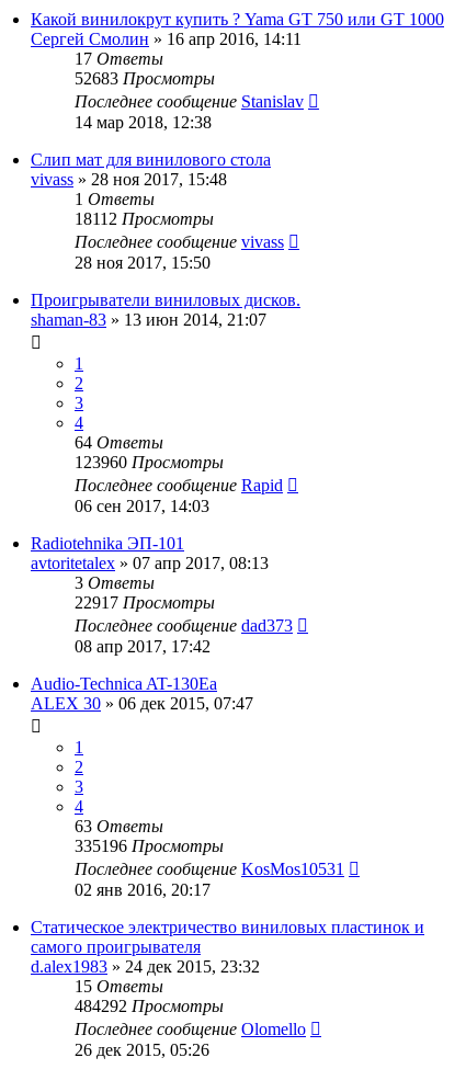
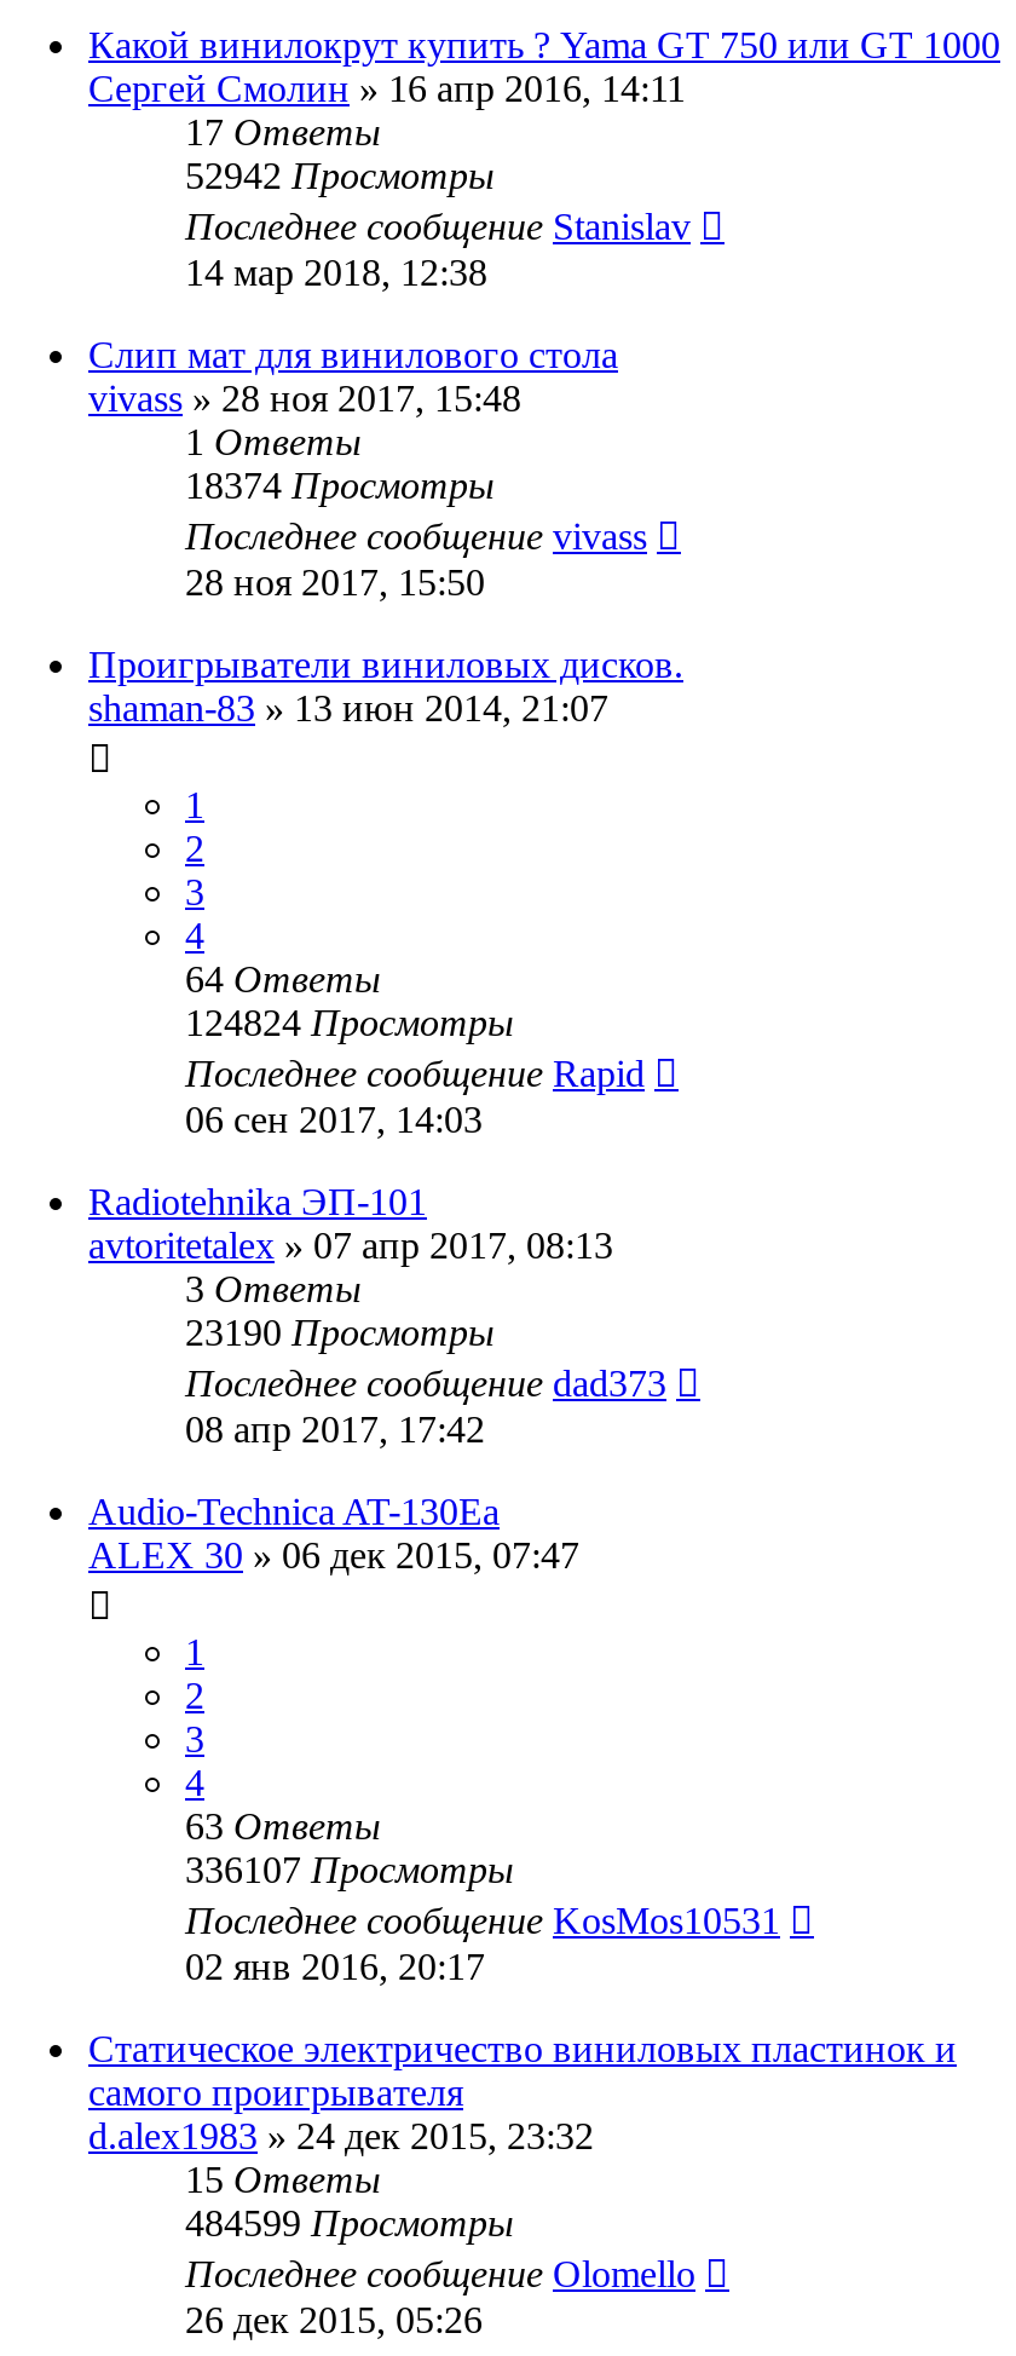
[75,69,215,88] 52683 Просмотры -> [185,156,495,197] 52942 Просмотры
[75,210,214,228] 18112 Просмотры -> [185,465,495,507] 18374 Просмотры
[75,453,224,472] 123960 Просмотры -> [185,1003,514,1044] 124824 Просмотры
[75,593,215,612] 22917 Просмотры -> [185,1312,495,1354] 23190 Просмотры
[75,837,224,856] 335196 Просмотры -> [185,1850,514,1891] 336107 Просмотры
[75,997,224,1016] 484292 Просмотры -> [185,2203,514,2244] 484599 Просмотры

